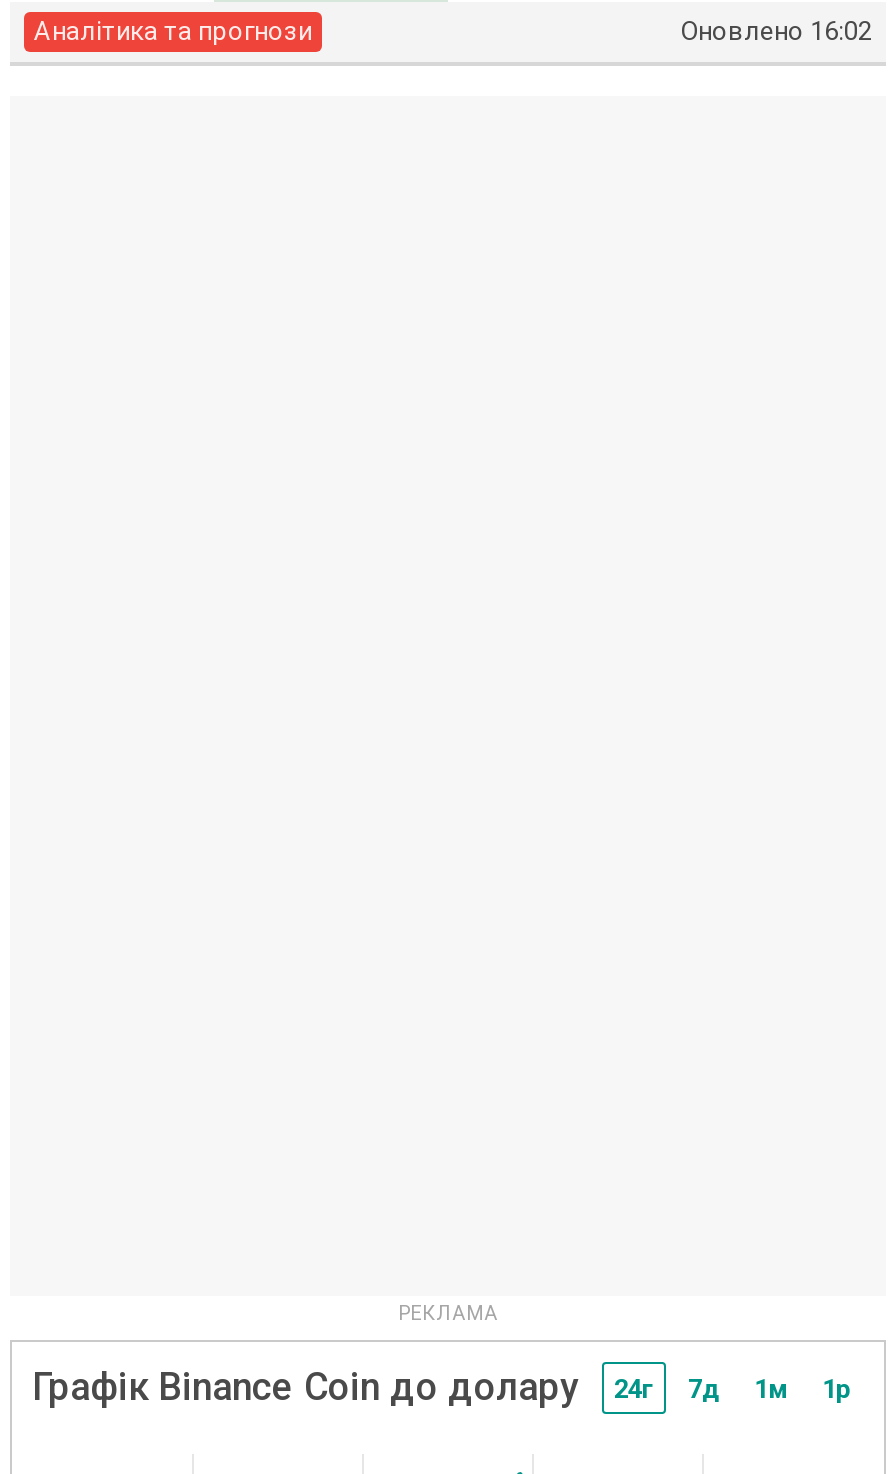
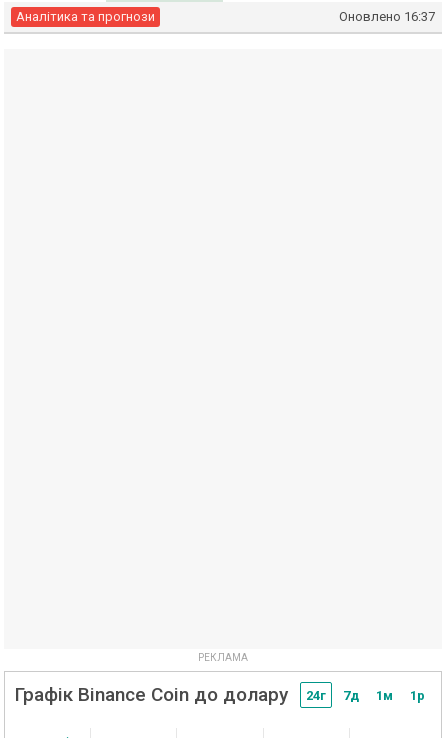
[680,16,872,46] Оновлено 16:02 -> [339,9,435,24] Оновлено 16:37

